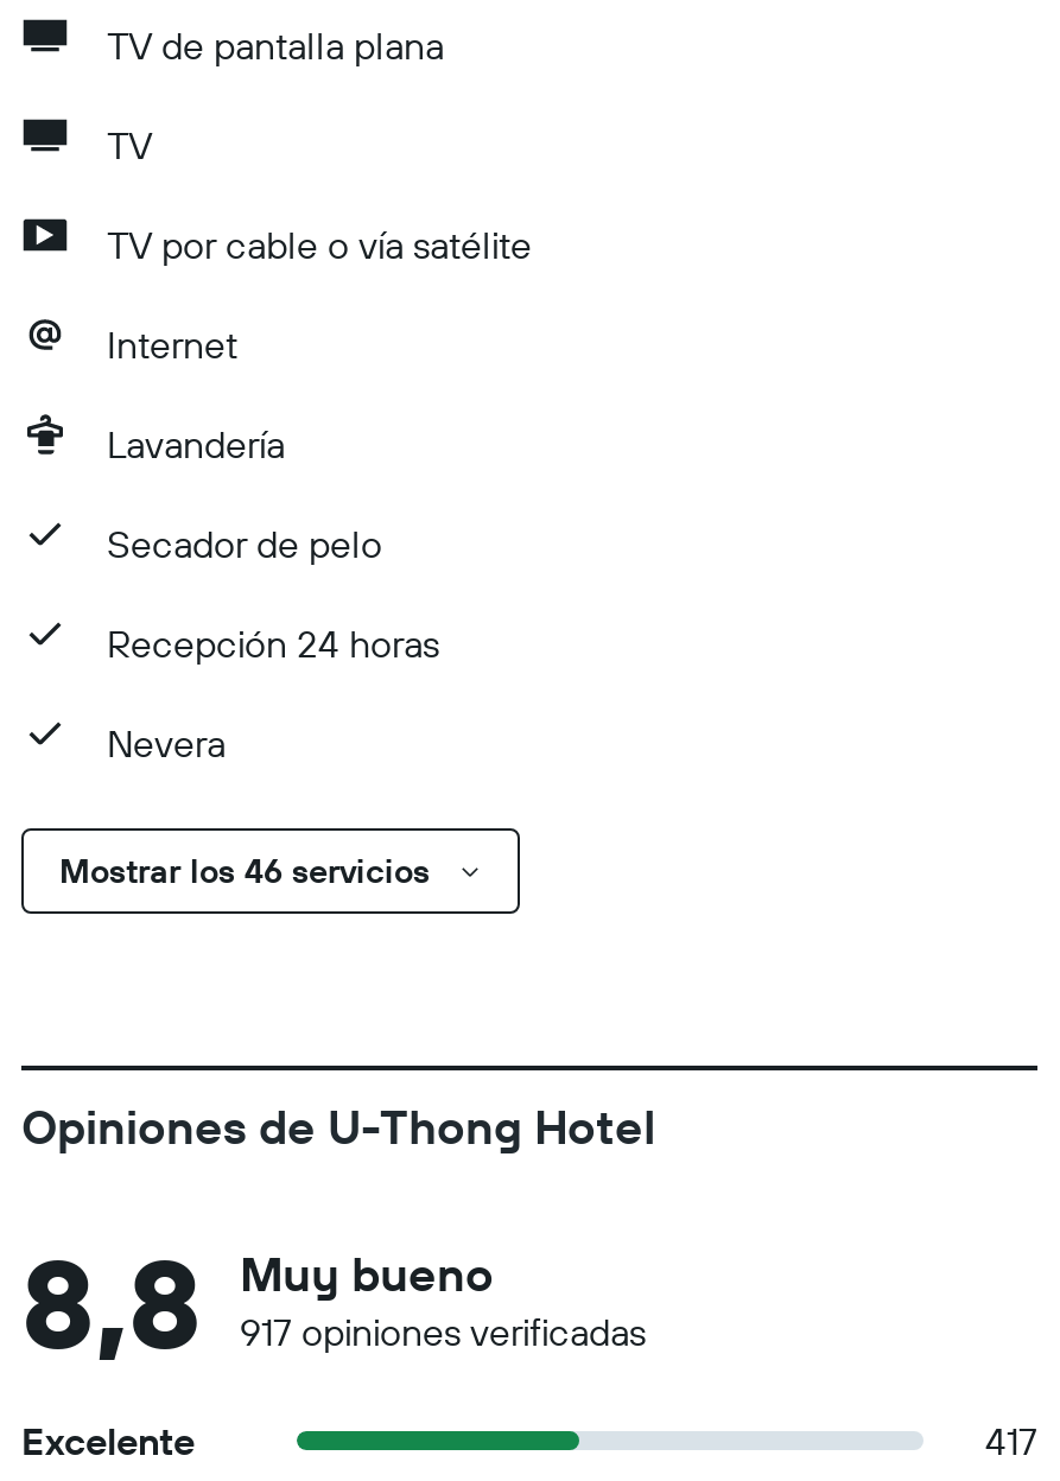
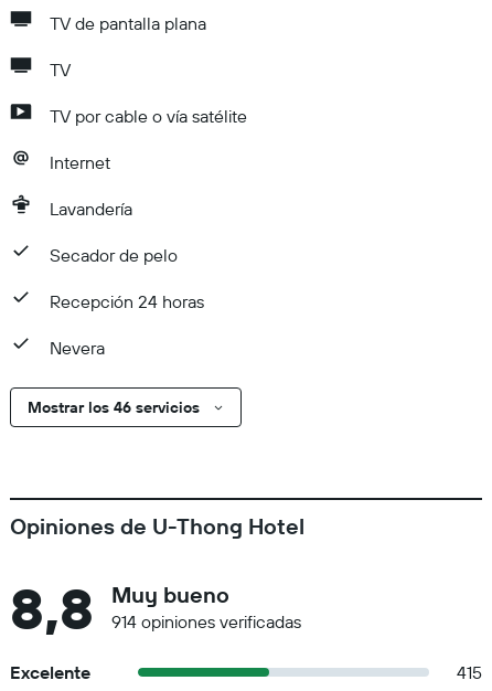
[240,1308,646,1355] 917 opiniones verificadas -> [111,610,301,632] 914 opiniones verificadas
[985,1417,1037,1464] 417 -> [457,661,482,683] 415

